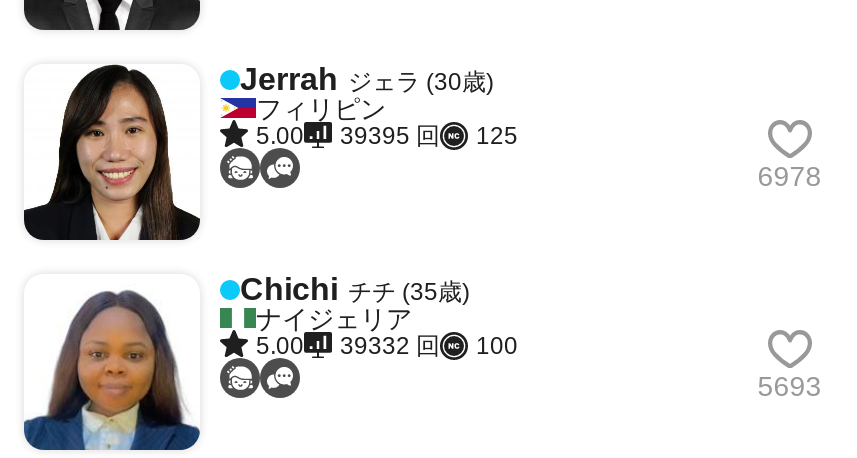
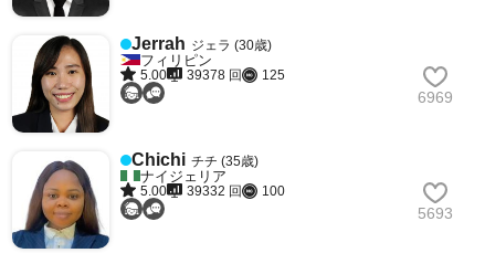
[256,123,518,151] 5.00 39395 回 125 -> [140,68,285,83] 5.00 39378 回 125
[758,160,822,192] 6978 -> [417,88,453,106] 6969

